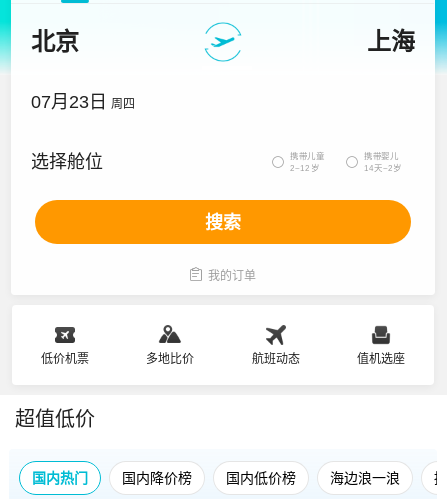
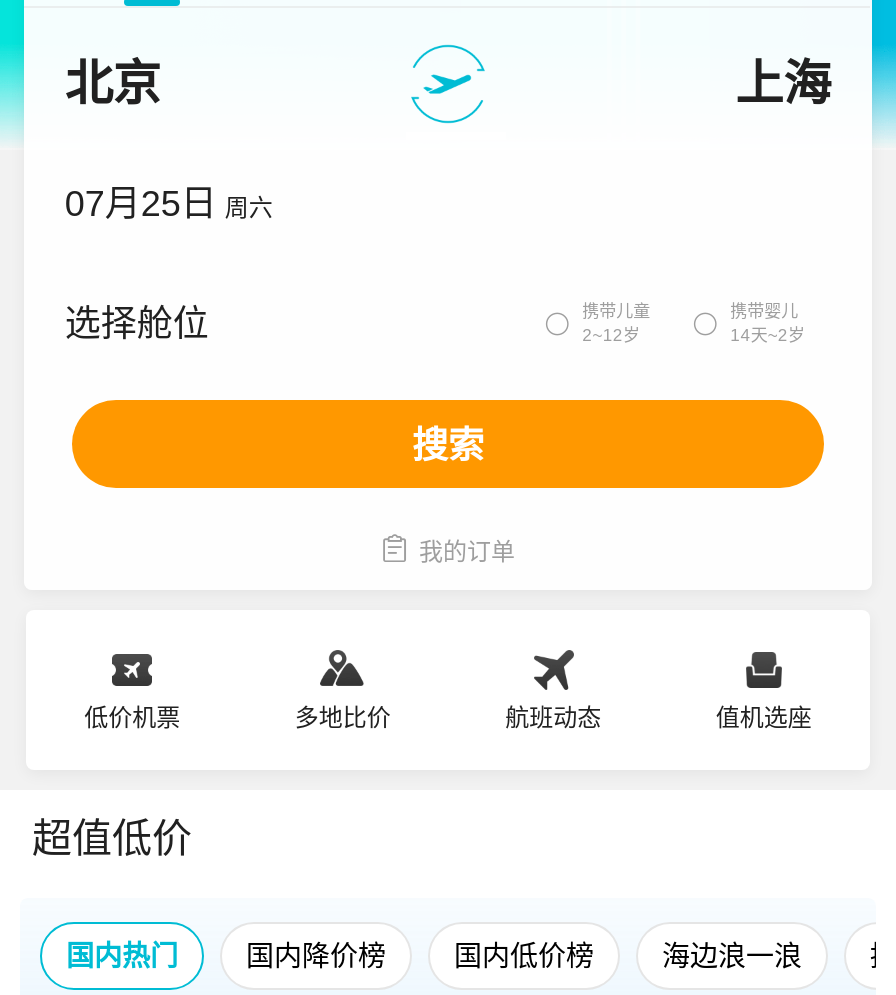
[31,92,135,112] 07月23日 周四 -> [65,184,273,224] 07月25日 周六

